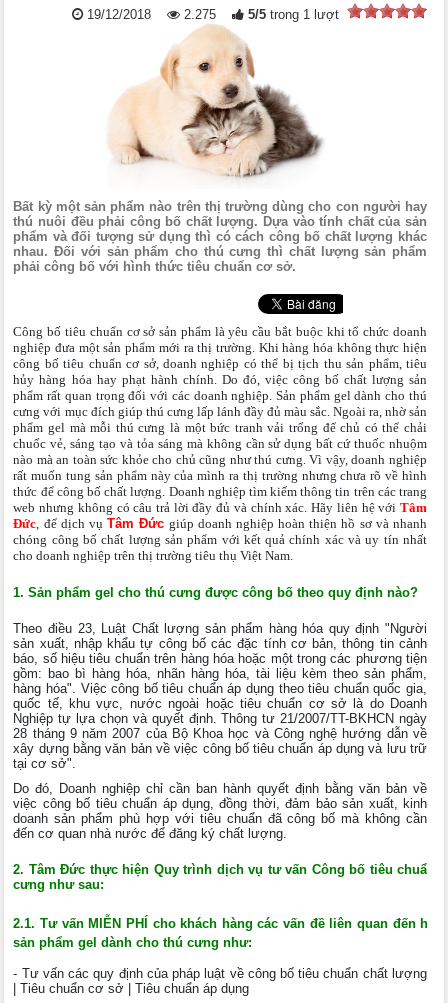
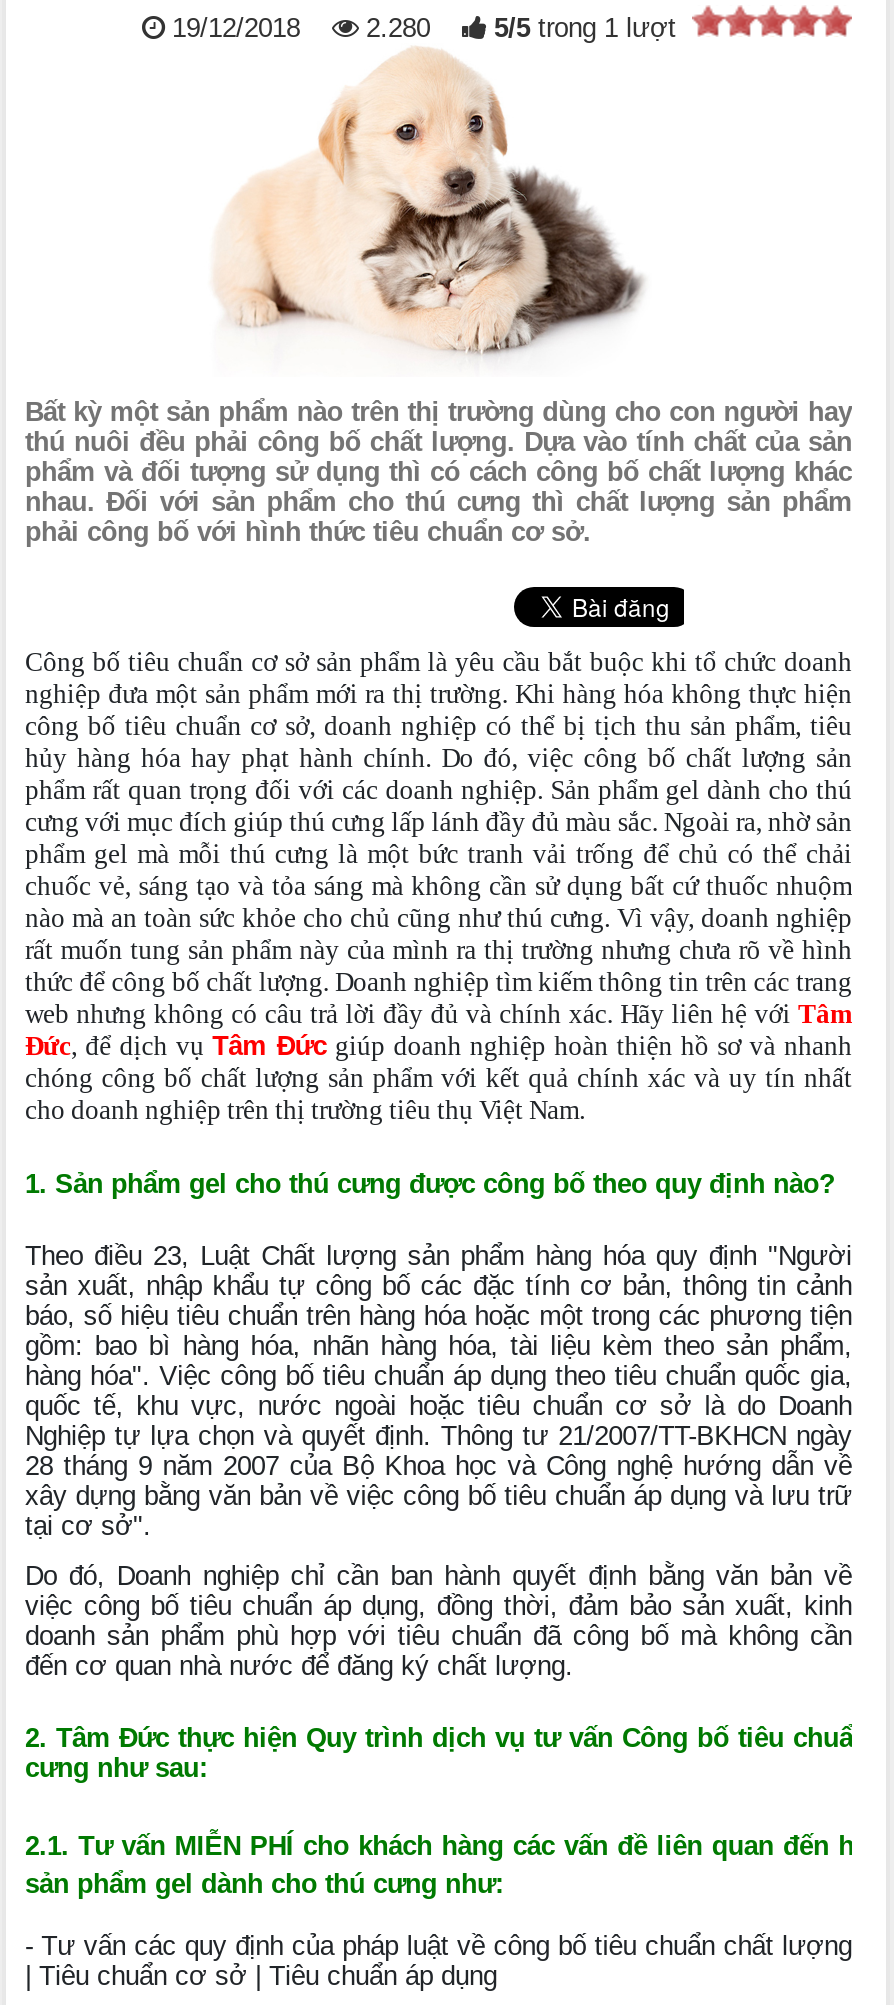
[83,7,339,22] 19/12/2018 2.275 5/5 trong 1 lượt -> [164,13,676,43] 19/12/2018 2.280 5/5 trong 1 lượt

